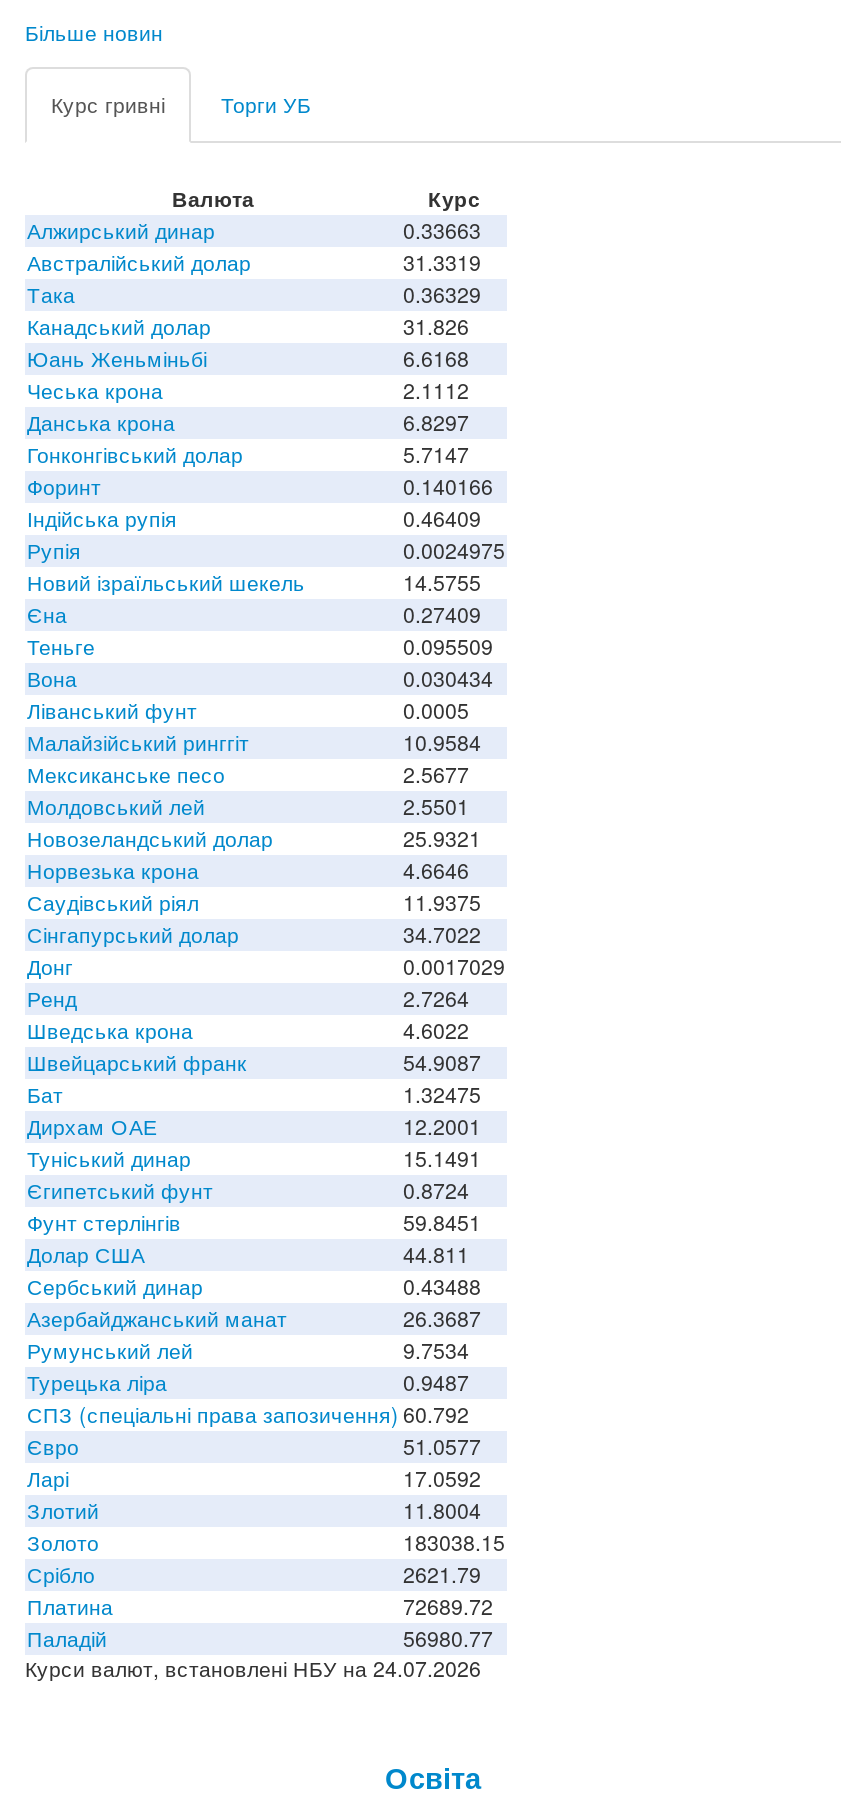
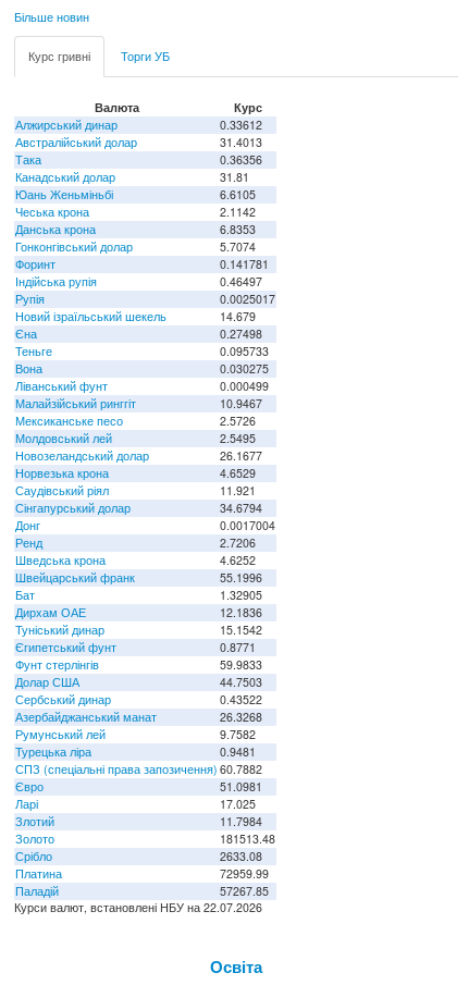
[403,216,481,246] 0.33663 -> [220,117,262,133] 0.33612
[403,248,481,278] 31.3319 -> [220,134,262,151] 31.4013
[403,280,481,310] 0.36329 -> [220,152,262,168] 0.36356
[403,312,469,342] 31.826 -> [220,169,249,185] 31.81
[403,344,469,374] 6.6168 -> [220,186,256,203] 6.6105
[403,376,469,406] 2.1112 -> [220,204,256,220] 2.1142
[403,408,469,438] 6.8297 -> [220,221,256,238] 6.8353
[403,440,469,470] 5.7147 -> [220,239,256,255] 5.7074
[403,472,493,502] 0.140166 -> [220,256,269,272] 0.141781
[403,504,481,534] 0.46409 -> [220,274,262,290] 0.46497
[403,536,505,566] 0.0024975 -> [220,291,275,307] 0.0025017
[403,568,481,598] 14.5755 -> [220,308,256,325] 14.679
[403,600,481,630] 0.27409 -> [220,326,262,342] 0.27498
[403,632,493,662] 0.095509 -> [220,343,269,359] 0.095733
[403,664,493,694] 0.030434 -> [220,361,269,377] 0.030275
[403,696,469,726] 0.0005 -> [220,378,269,394] 0.000499
[403,728,481,758] 10.9584 -> [220,395,262,412] 10.9467
[403,760,469,790] 2.5677 -> [220,413,256,429] 2.5726
[403,792,469,822] 2.5501 -> [220,430,256,447] 2.5495
[403,824,481,854] 25.9321 -> [220,448,262,464] 26.1677
[403,856,469,886] 4.6646 -> [220,465,256,481] 4.6529
[403,888,481,918] 11.9375 -> [220,482,256,499] 11.921
[403,920,481,950] 34.7022 -> [220,500,262,516] 34.6794
[403,952,505,982] 0.0017029 -> [220,517,275,534] 0.0017004
[403,984,469,1014] 2.7264 -> [220,535,256,551] 2.7206
[403,1016,469,1046] 4.6022 -> [220,552,256,568] 4.6252
[403,1048,481,1078] 54.9087 -> [220,570,262,586] 55.1996
[403,1080,481,1110] 1.32475 -> [220,587,262,603] 1.32905
[403,1112,481,1142] 12.2001 -> [220,604,262,621] 12.1836
[403,1144,481,1174] 15.1491 -> [220,622,262,638] 15.1542
[403,1176,469,1206] 0.8724 -> [220,639,256,656] 0.8771
[403,1208,481,1238] 59.8451 -> [220,657,262,673] 59.9833
[403,1240,469,1270] 44.811 -> [220,674,262,690] 44.7503
[403,1272,481,1302] 0.43488 -> [220,691,262,708] 0.43522
[403,1304,481,1334] 26.3687 -> [220,709,262,725] 26.3268
[403,1336,469,1366] 9.7534 -> [220,726,256,743] 9.7582
[403,1368,469,1398] 0.9487 -> [220,744,256,760] 0.9481
[27,1400,469,1430] СПЗ (спеціальні права запозичення) 60.792 -> [15,761,262,777] СПЗ (спеціальні права запозичення) 60.7882
[403,1432,481,1462] 51.0577 -> [220,779,262,795] 51.0981
[403,1464,481,1494] 17.0592 -> [220,796,256,812] 17.025
[403,1496,481,1526] 11.8004 -> [220,813,262,830] 11.7984
[403,1528,505,1558] 183038.15 -> [220,831,275,847] 181513.48
[403,1560,481,1590] 2621.79 -> [220,848,262,865] 2633.08
[403,1592,493,1622] 72689.72 -> [220,866,269,882] 72959.99
[403,1624,493,1654] 56980.77 -> [220,883,269,899] 57267.85
[25,1654,481,1684] Курси валют, встановлені НБУ на 24.07.2026 -> [14,899,262,916] Курси валют, встановлені НБУ на 22.07.2026

